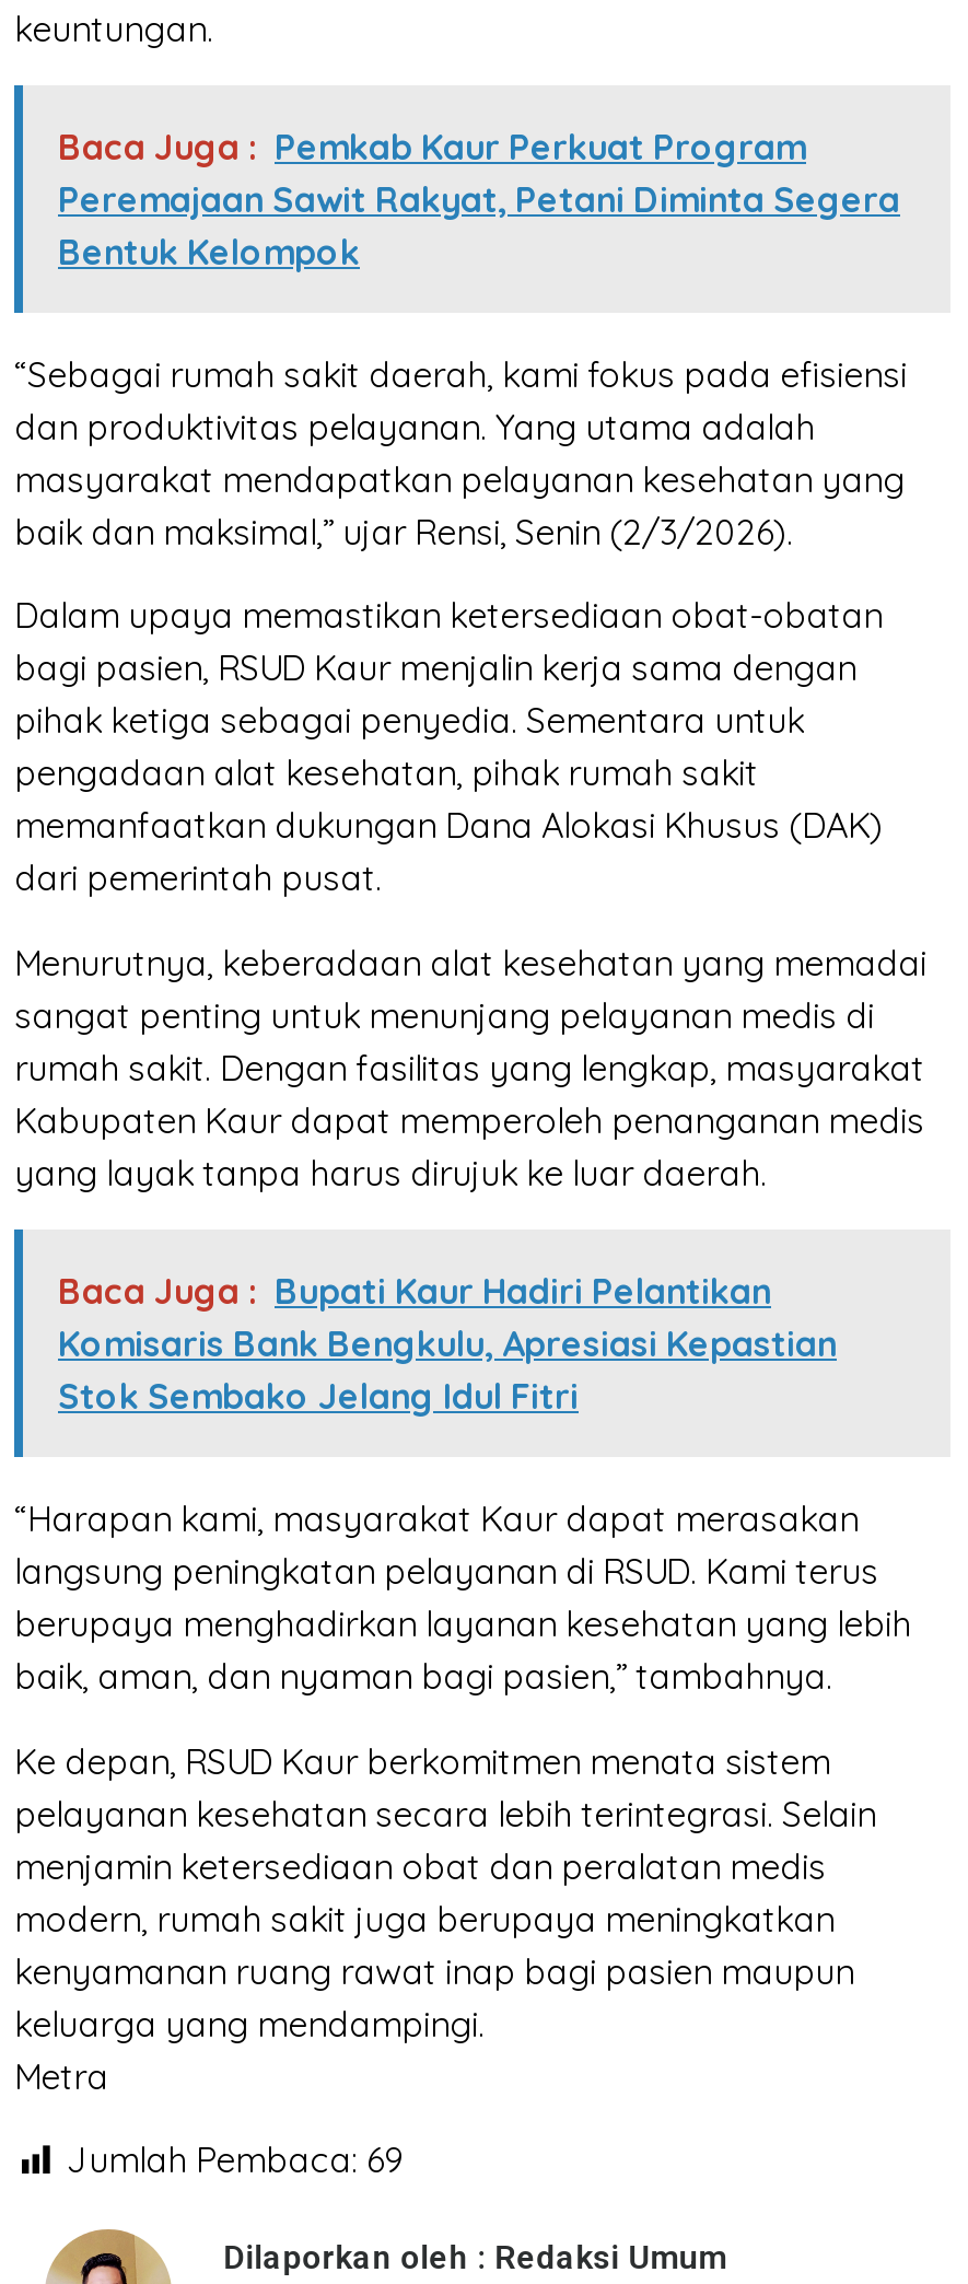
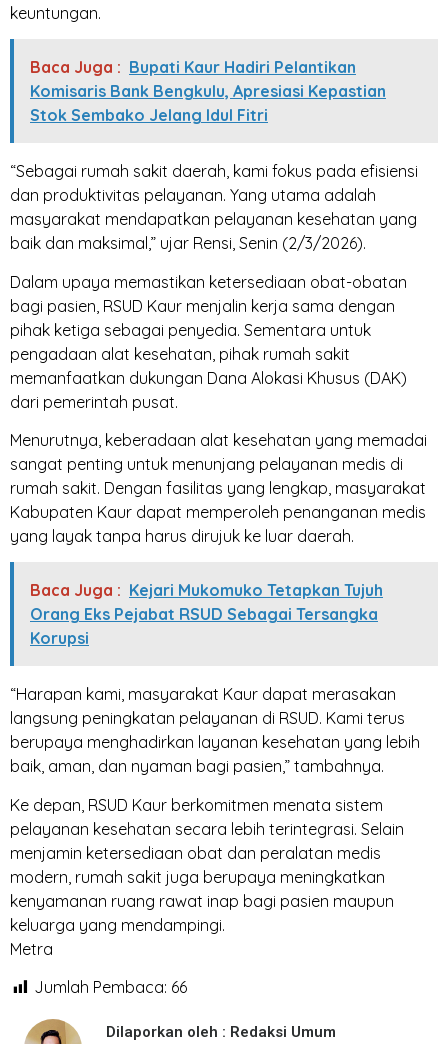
[58,125,900,274] Baca Juga : Pemkab Kaur Perkuat Program | Peremajaan Sawit Rakyat, Petani Diminta Segera | Bentuk Kelompok -> none
none -> [30,580,383,648] Baca Juga : Kejari Mukomuko Tetapkan Tujuh | Orang Eks Pejabat RSUD Sebagai Tersangka | Korupsi
moved [58,1270,837,1419] -> [30,57,386,125]: Baca Juga : Bupati Kaur Hadiri Pelantikan | Komisaris Bank Bengkulu, Apresiasi Kepastian | Stok Sembako Jelang Idul Fitri
[67,2138,404,2182] Jumlah Pembaca: 69 -> [34,977,187,997] Jumlah Pembaca: 66

